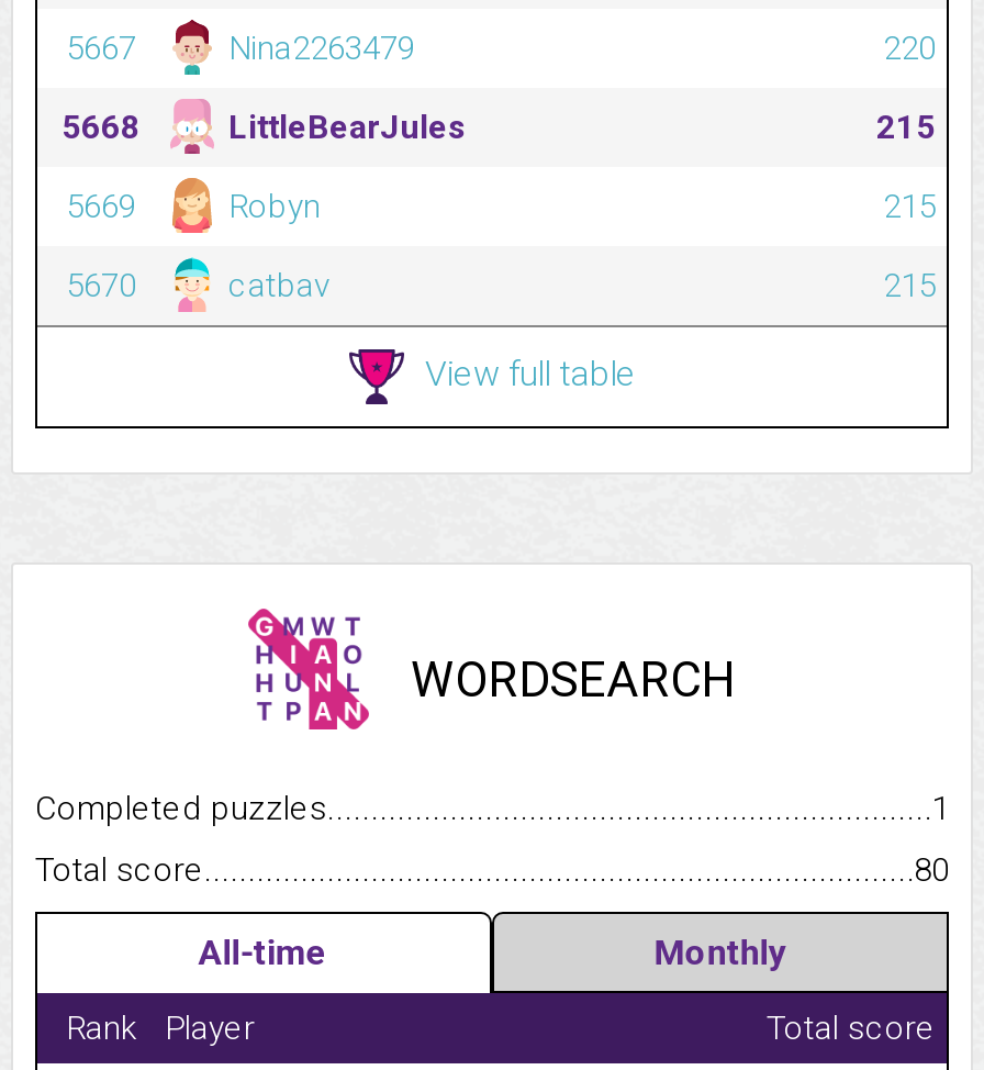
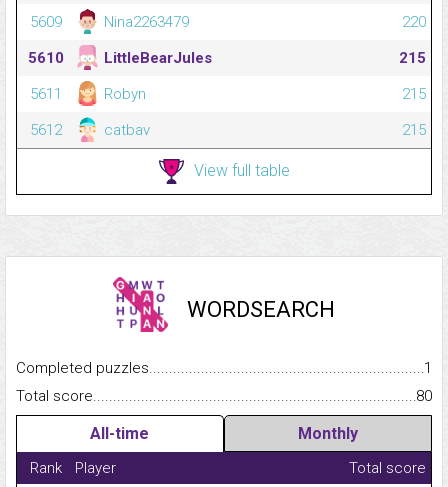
[66,29,136,68] 5667 -> [30,13,62,31] 5609
[62,108,141,147] 5668 -> [28,49,64,67] 5610
[66,187,136,227] 5669 -> [30,85,62,103] 5611
[66,266,136,306] 5670 -> [30,121,62,139] 5612

